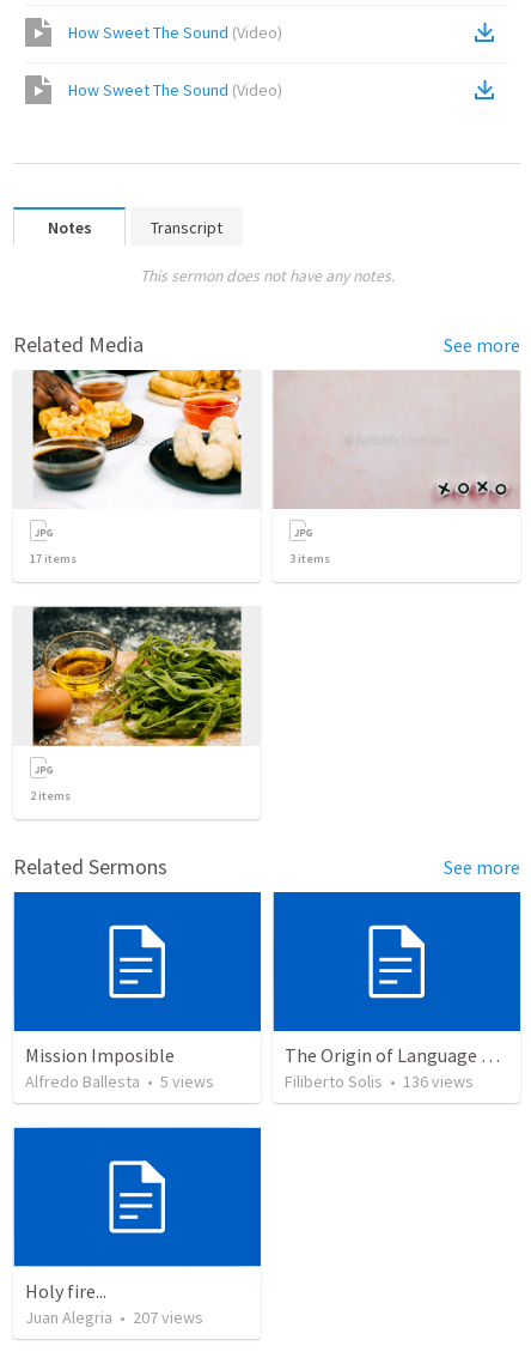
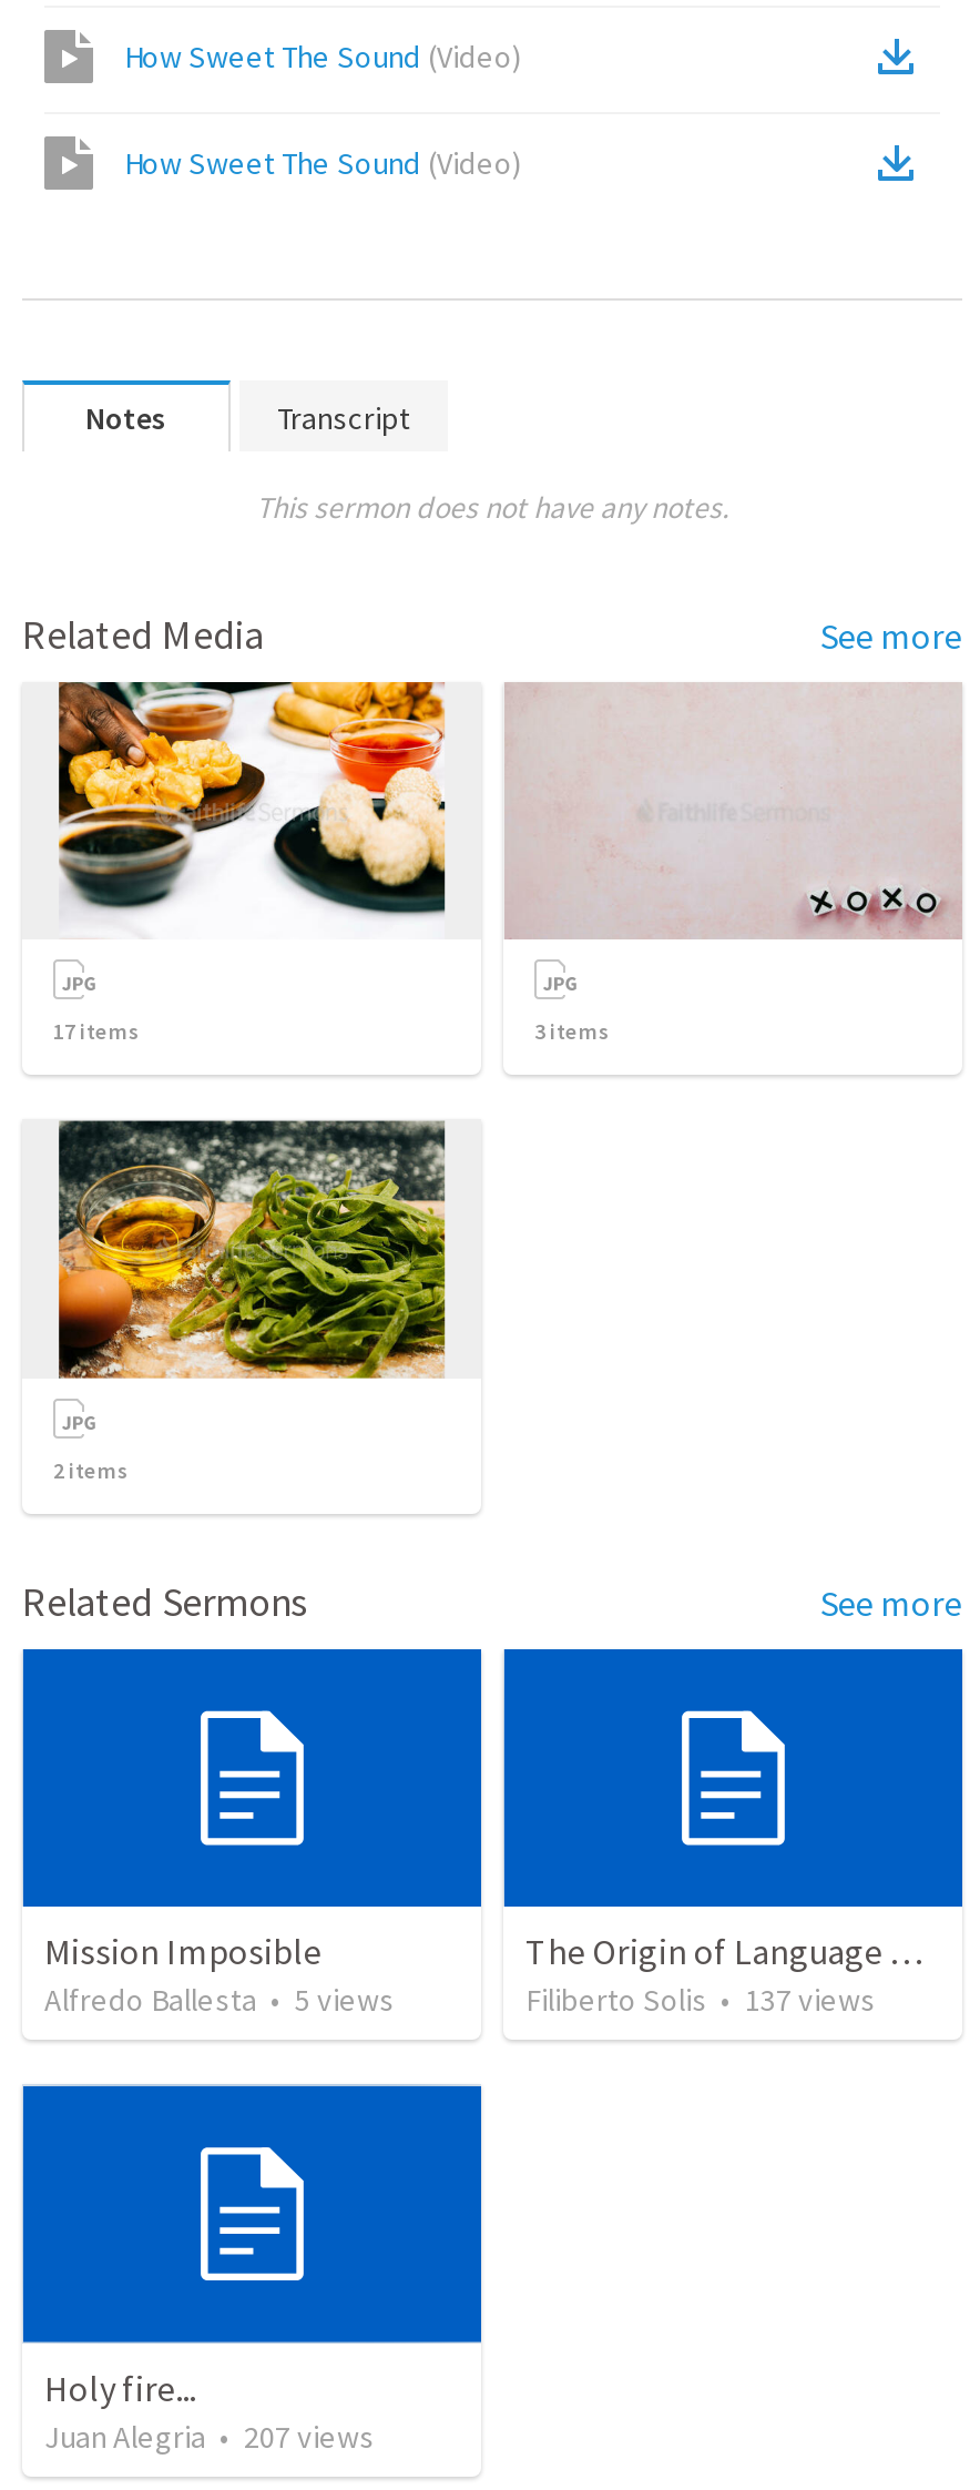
[285,1071,474,1093] Filiberto Solis • 136 views -> [525,1980,876,2020] Filiberto Solis • 137 views

